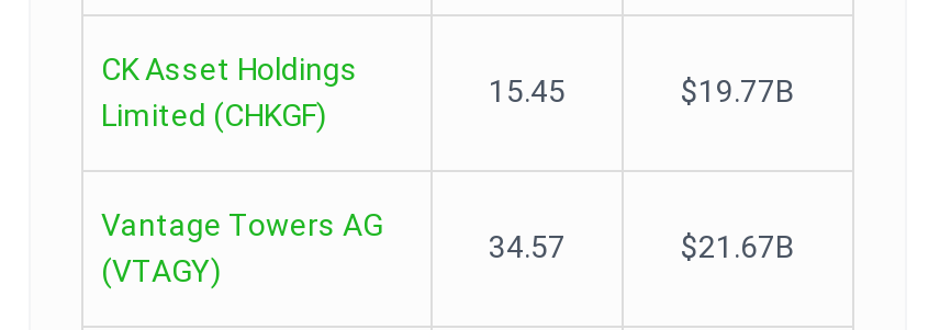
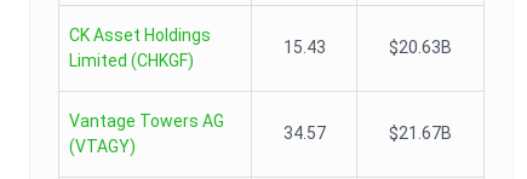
[489,73,795,109] 15.45 | $19.77B -> [283,37,452,57] 15.43 | $20.63B

